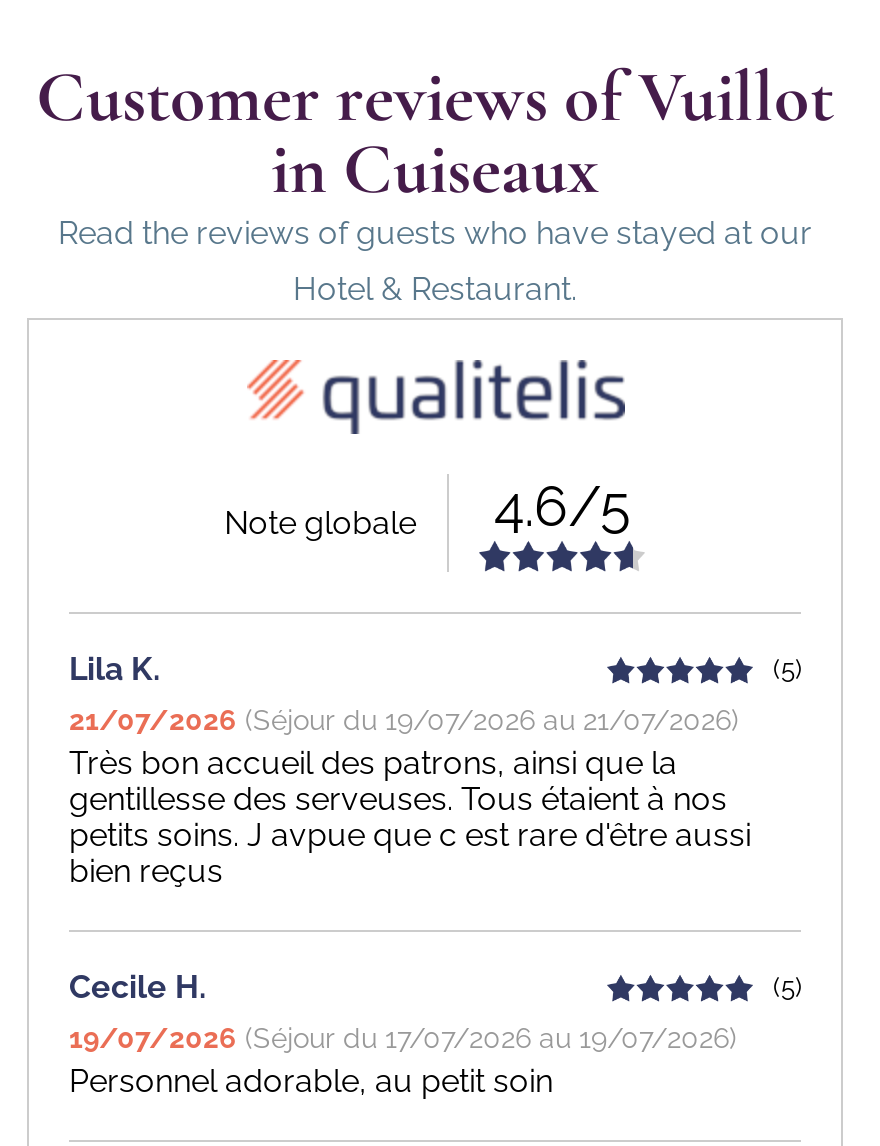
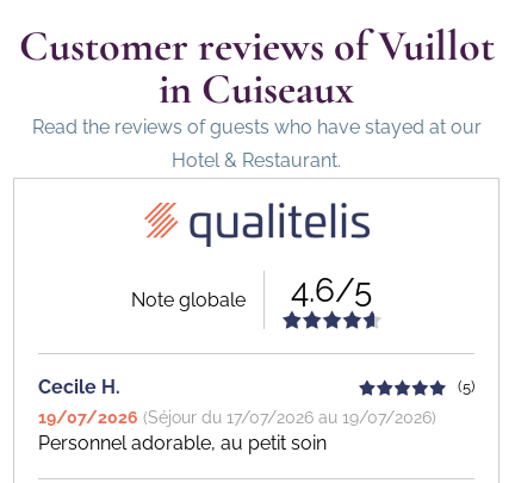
[69,649,801,890] Lila K. | (5) | 21/07/2026 (Séjour du 19/07/2026 au 21/07/2026) | Très bon accueil des patrons, ainsi que la | gentillesse des serveuses. Tous étaient à nos | petits soins. J avpue que c est rare d'être aussi | bien reçus -> none

